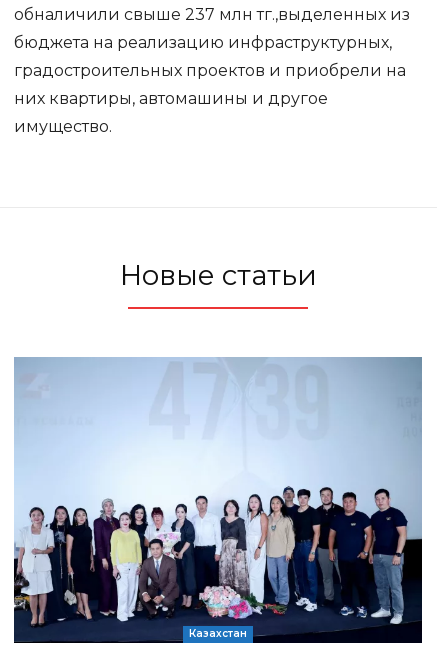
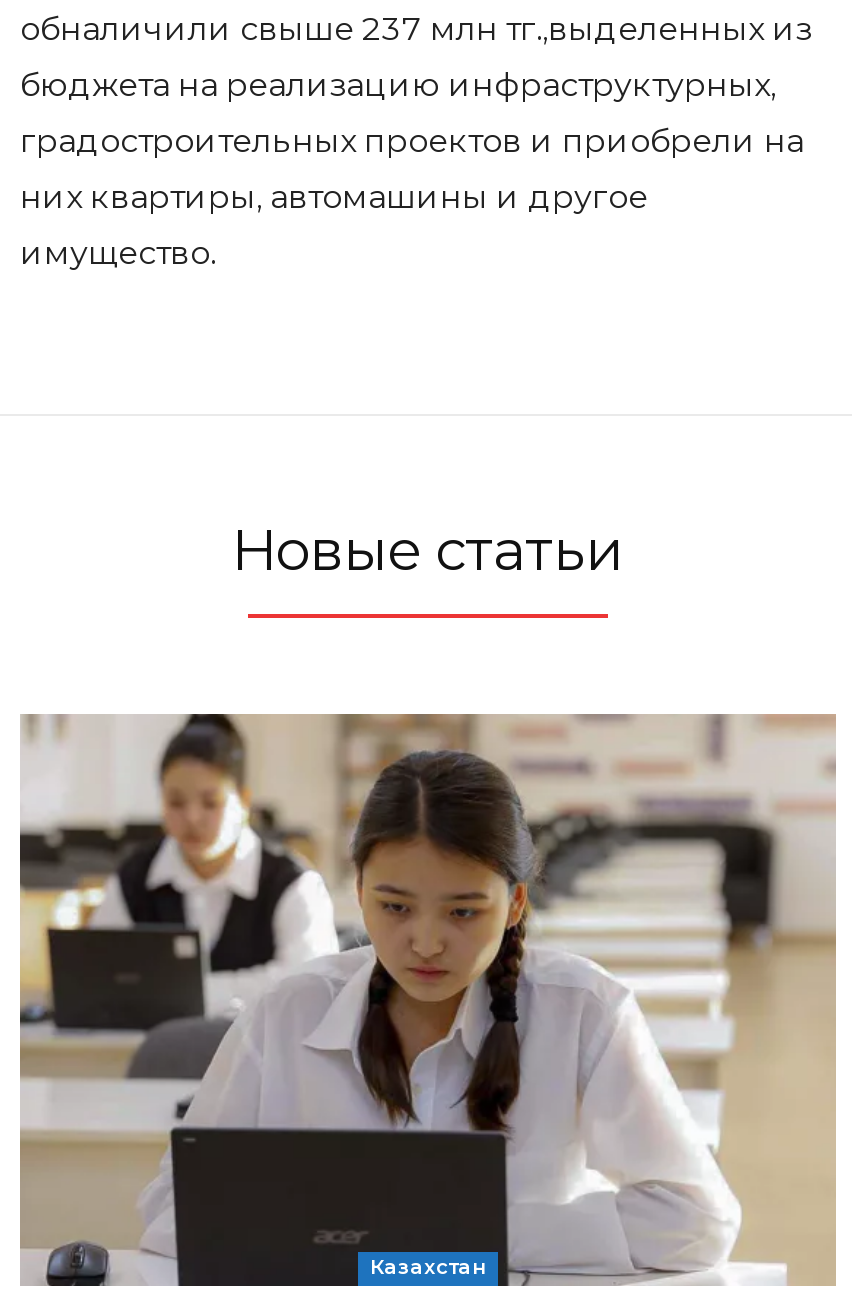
[13,357,423,644] [image] -> [18,712,836,1288] [image]

